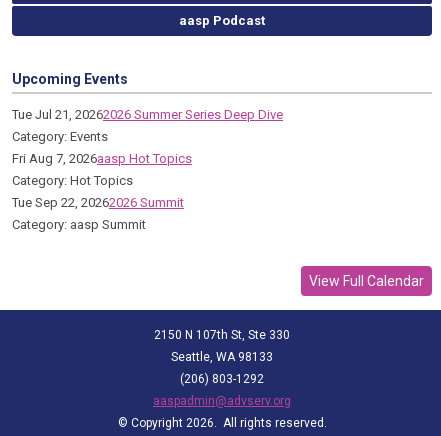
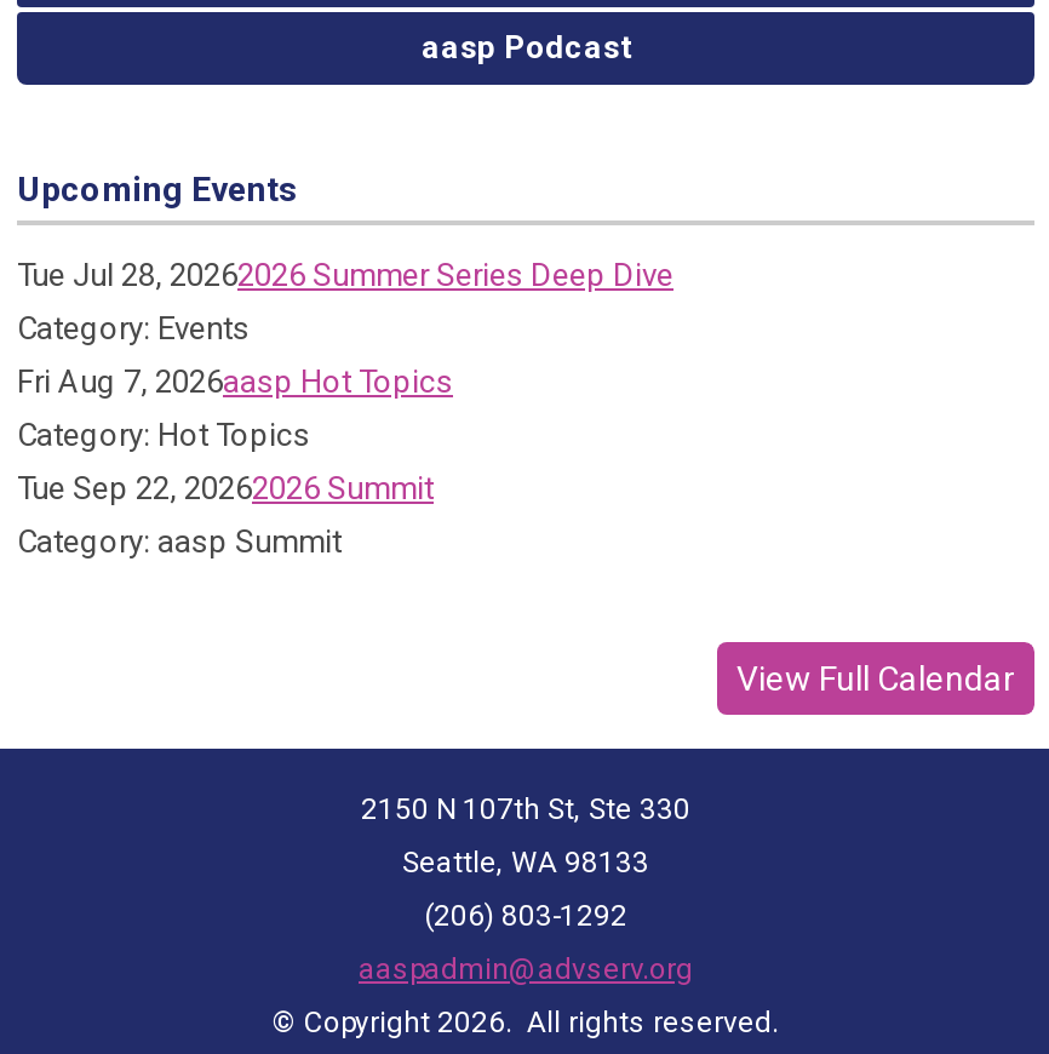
[12,107,283,122] Tue Jul 21, 20262026 Summer Series Deep Dive -> [17,256,673,293] Tue Jul 28, 20262026 Summer Series Deep Dive

